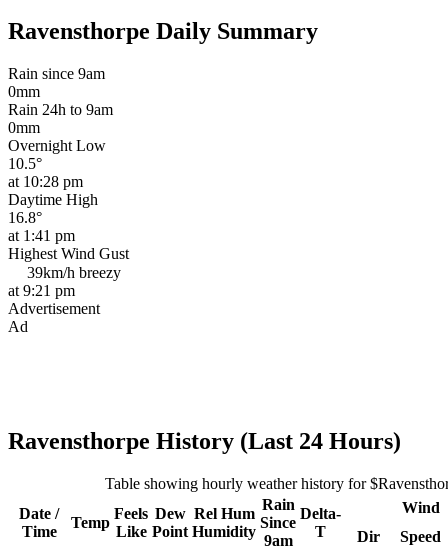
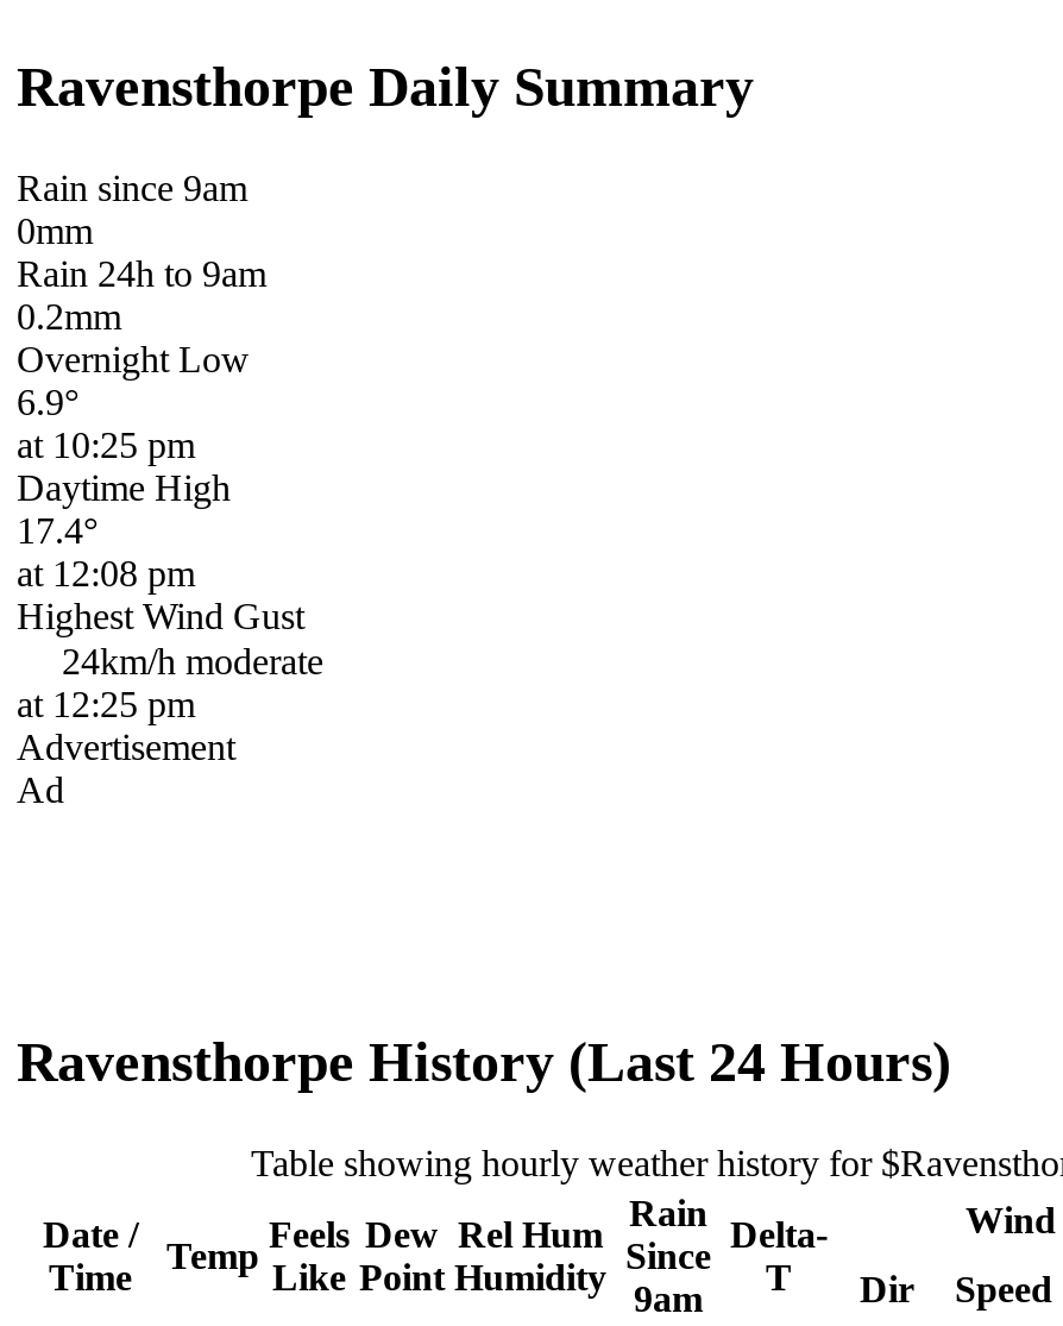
[8,119,40,136] 0mm -> [17,297,121,337] 0.2mm
[8,155,42,172] 10.5° -> [17,382,78,423] 6.9°
[8,173,83,190] at 10:28 pm -> [17,425,195,466] at 10:25 pm
[8,209,42,226] 16.8° -> [17,511,98,551] 17.4°
[8,227,75,244] at 1:41 pm -> [17,554,195,594] at 12:08 pm
[8,264,121,299] 39km/h breezy | at 9:21 pm -> [17,642,323,725] 24km/h moderate | at 12:25 pm

